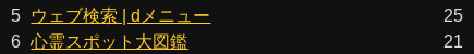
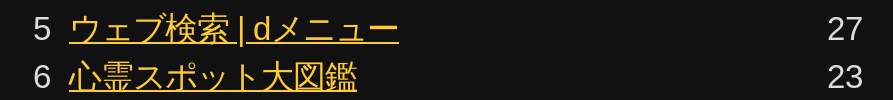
[444,5,464,25] 25 -> [827,9,863,45] 27
[444,31,464,50] 21 -> [827,57,863,93] 23

